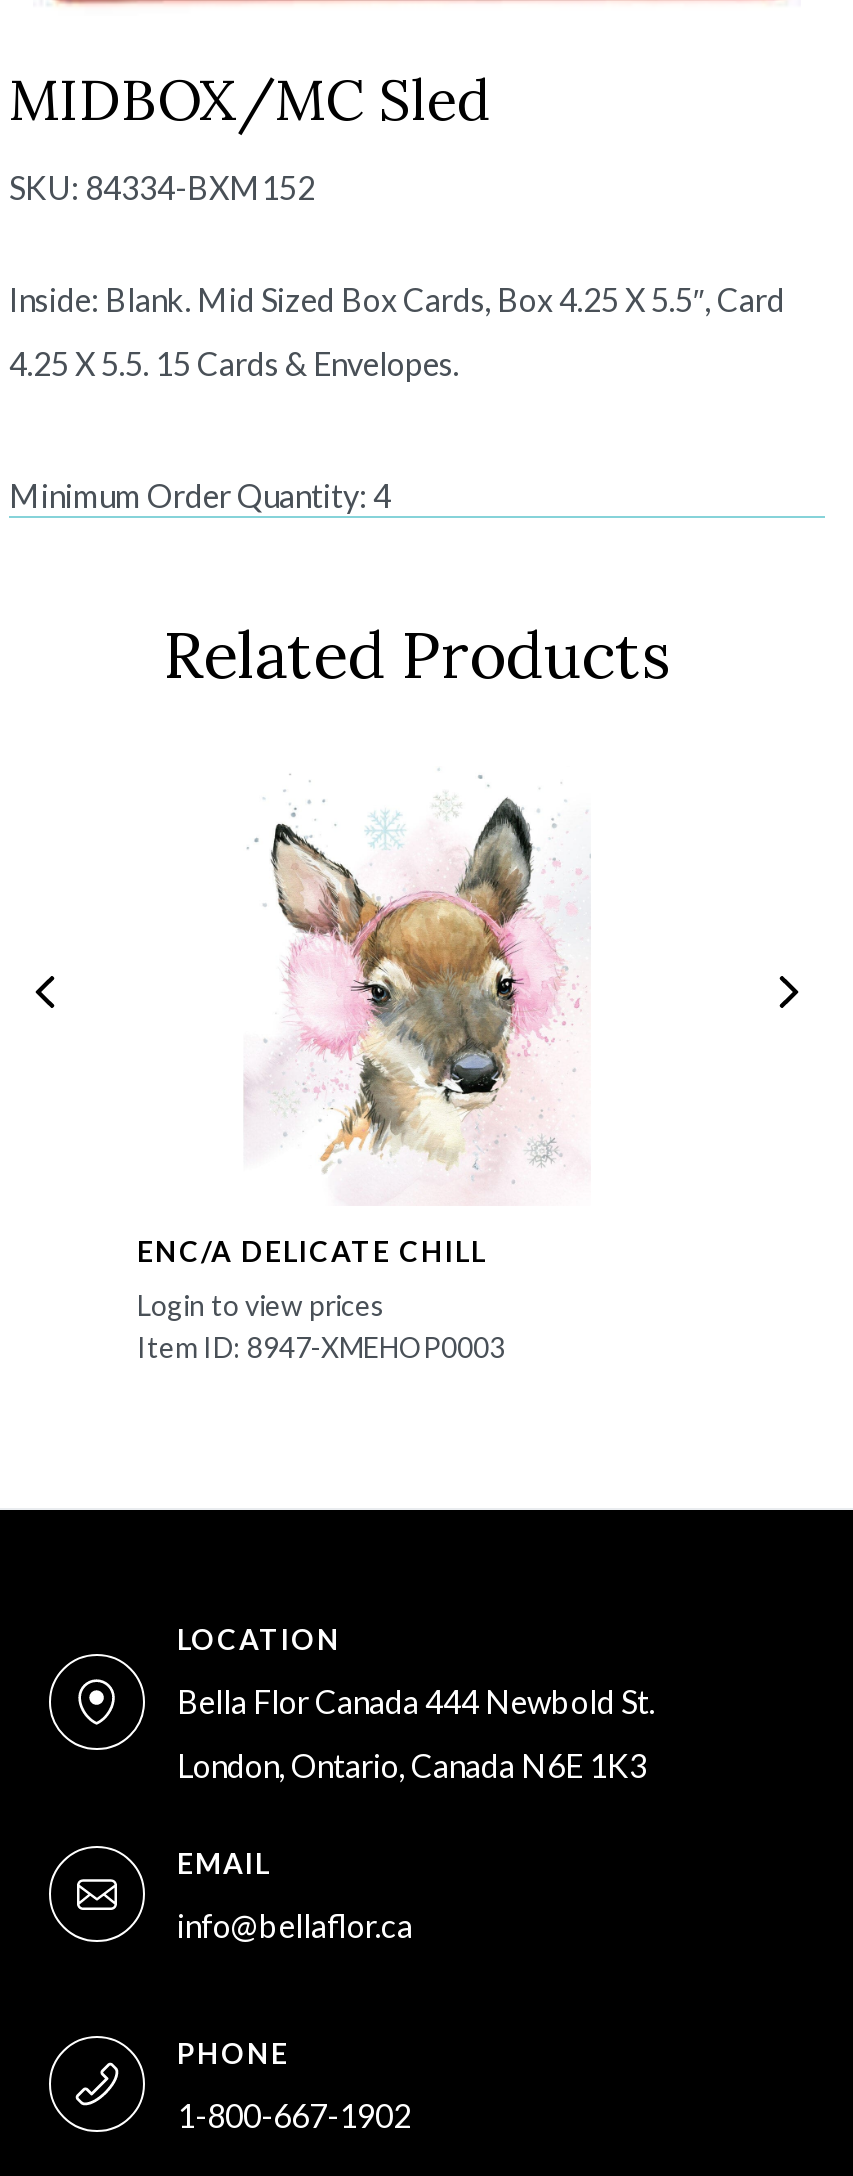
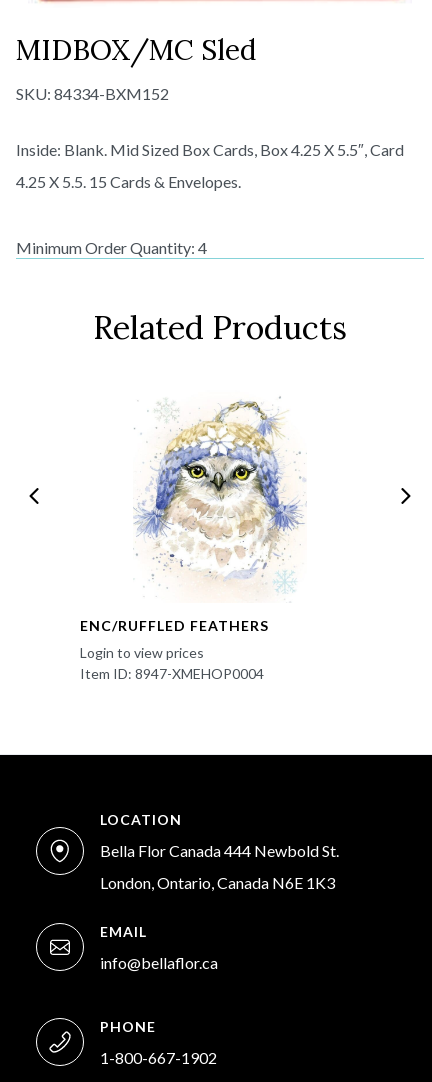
[137,796,581,1268] [image] | ENC/A DELICATE CHILL -> [80,397,303,634] [image] | ENC/RUFFLED FEATHERS
[137,1330,505,1364] Item ID: 8947-XMEHOP0003 -> [80,665,264,682] Item ID: 8947-XMEHOP0004

